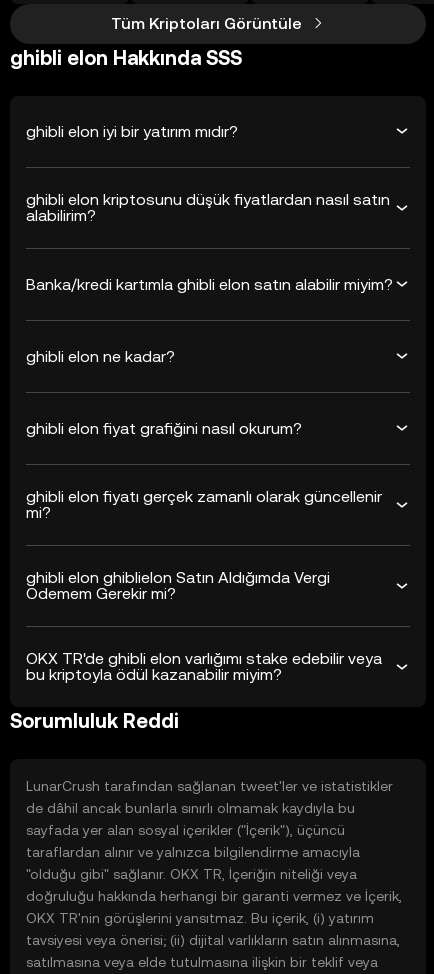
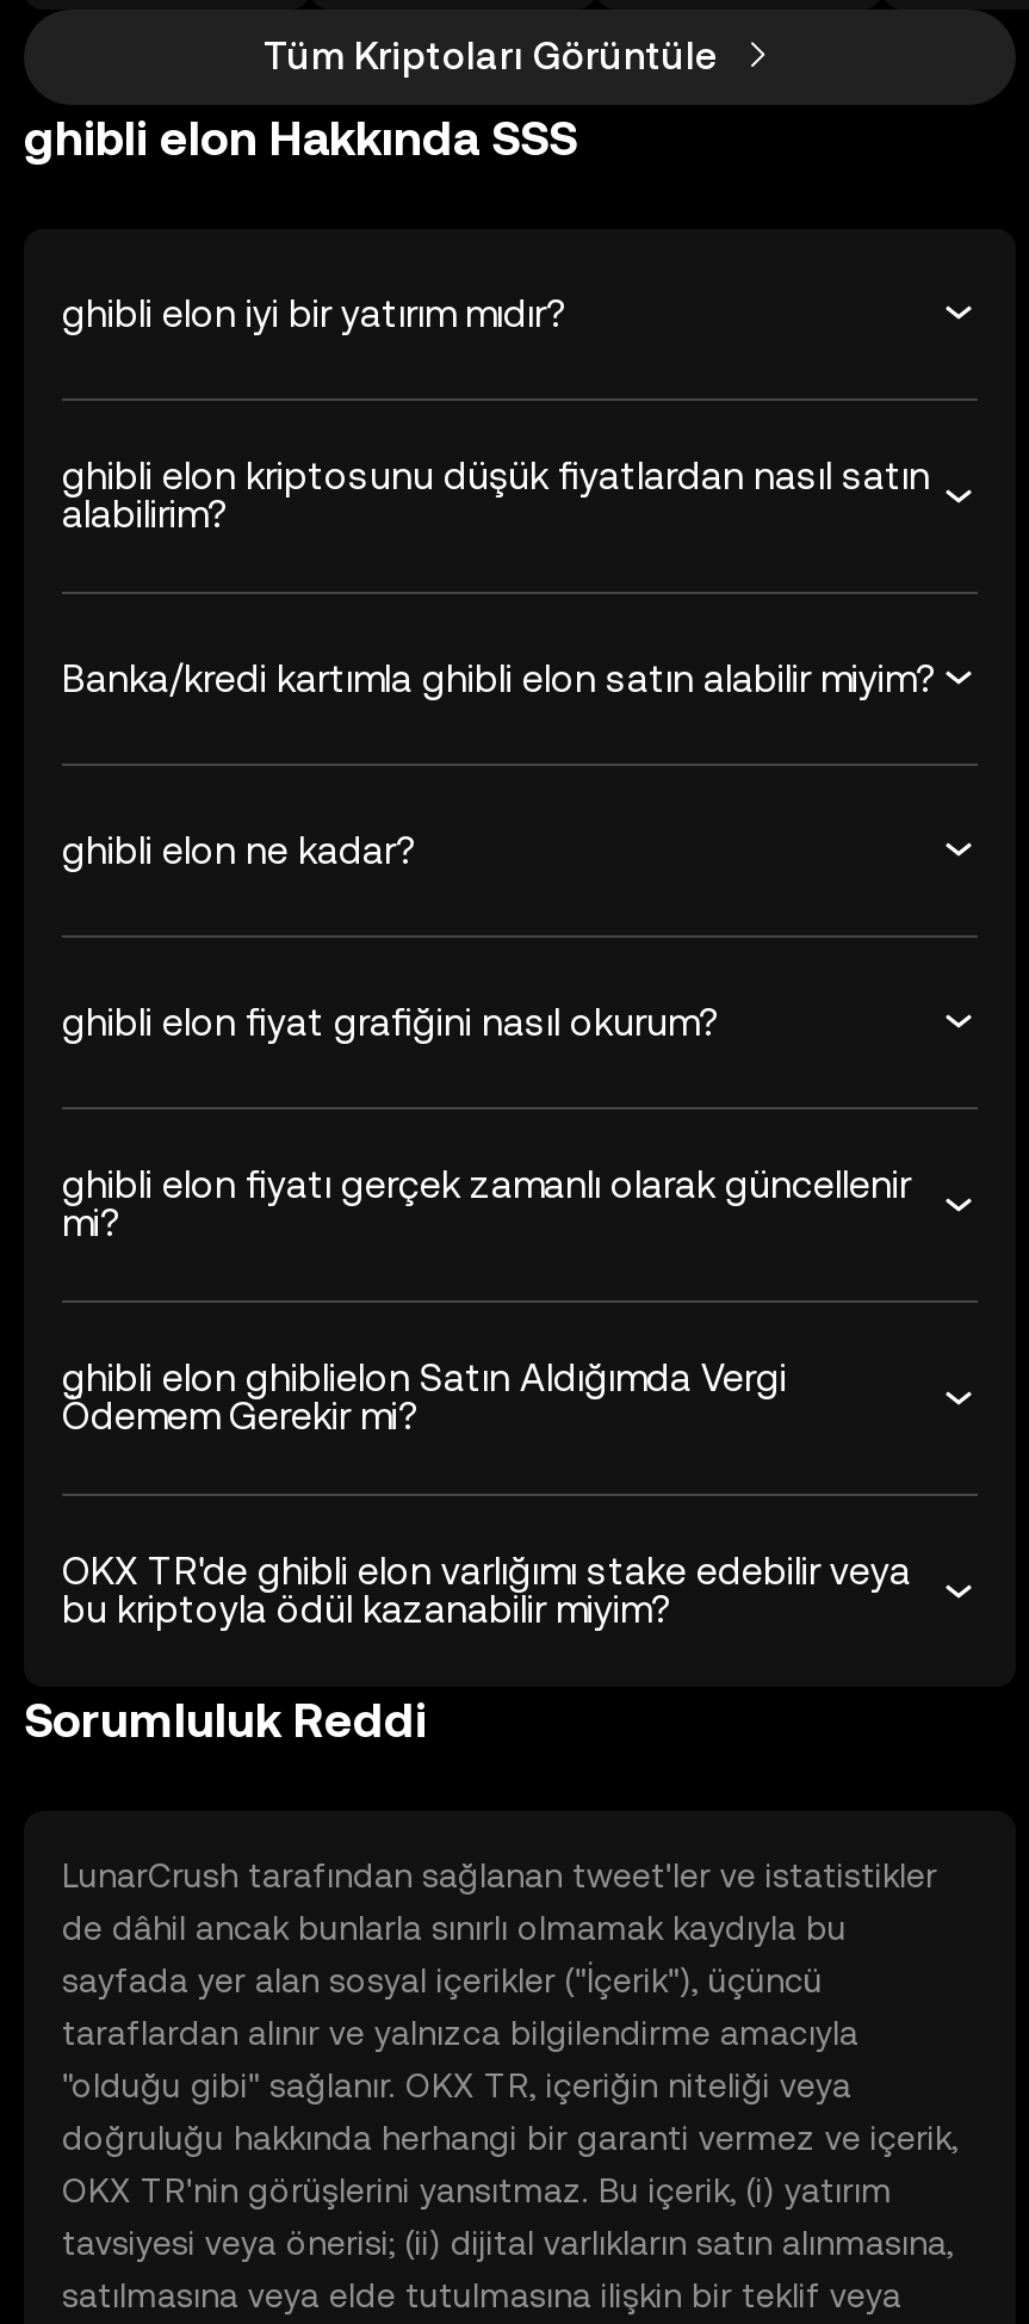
[26,866,357,882] "olduğu gibi" sağlanır. OKX TR, İçeriğin niteliği veya -> [62,2066,851,2104] "olduğu gibi" sağlanır. OKX TR, içeriğin niteliği veya
[26,888,402,904] doğruluğu hakkında herhangi bir garanti vermez ve İçerik, -> [62,2119,959,2157] doğruluğu hakkında herhangi bir garanti vermez ve içerik,

